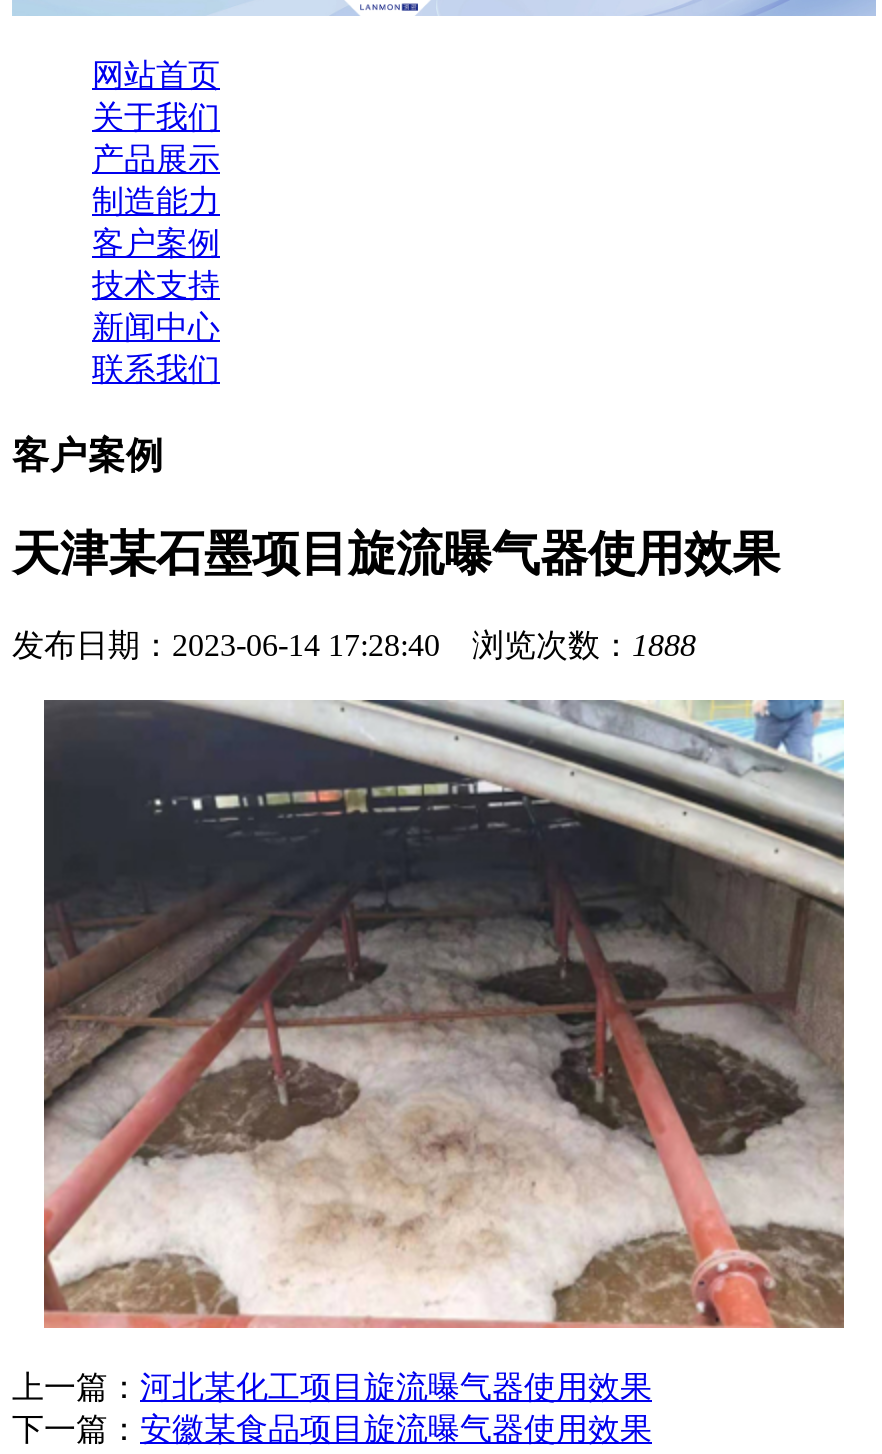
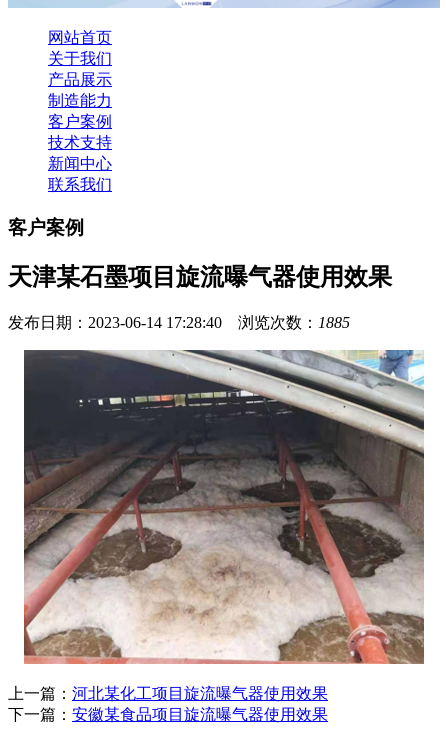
[12,627,696,661] 发布日期：2023-06-14 17:28:40 浏览次数：1888 -> [8,313,350,330] 发布日期：2023-06-14 17:28:40 浏览次数：1885

